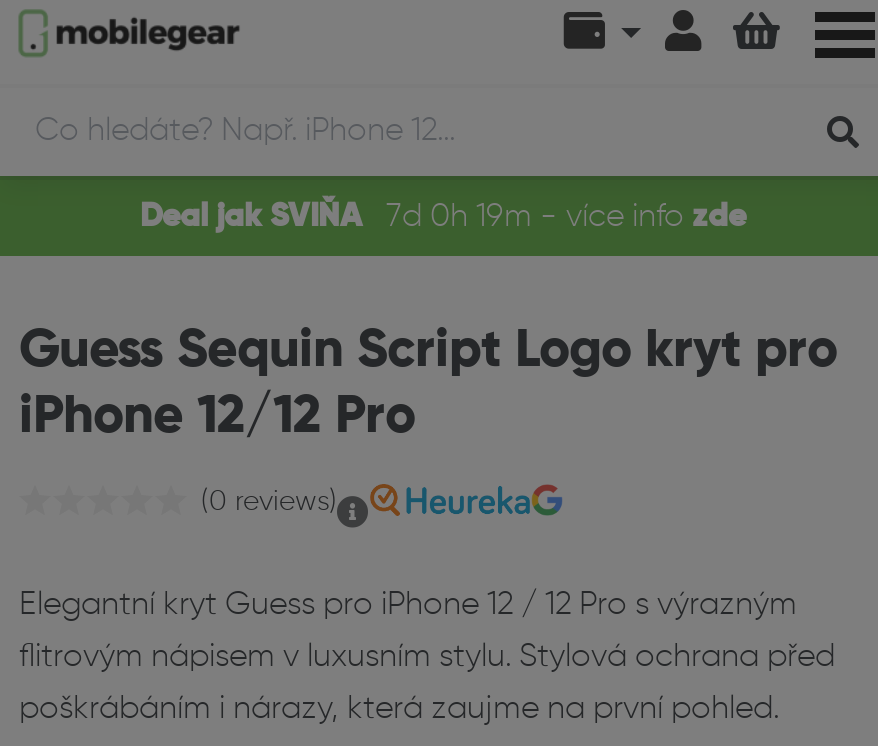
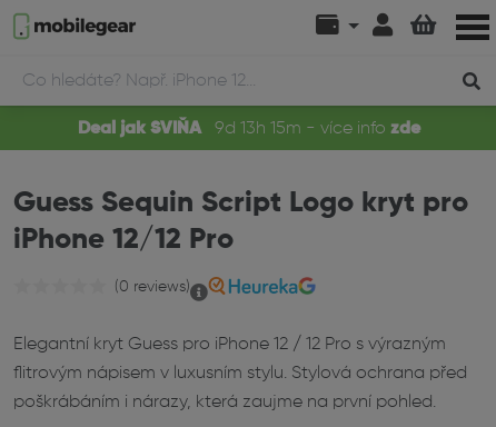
[140,202,746,234] Deal jak SVIŇA 7d 0h 19m - více info zde -> [78,120,420,138] Deal jak SVIŇA 9d 13h 15m - více info zde

